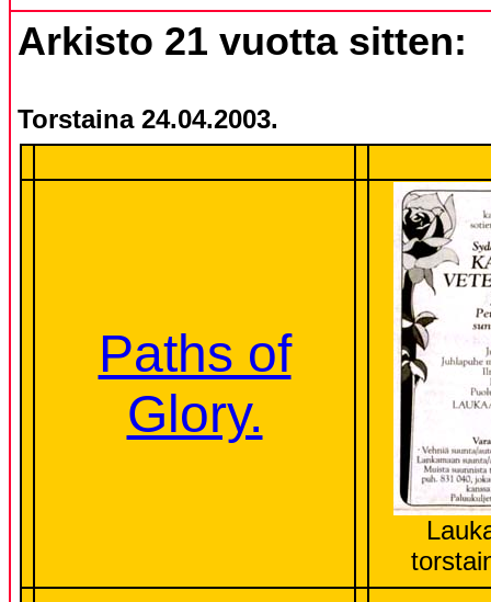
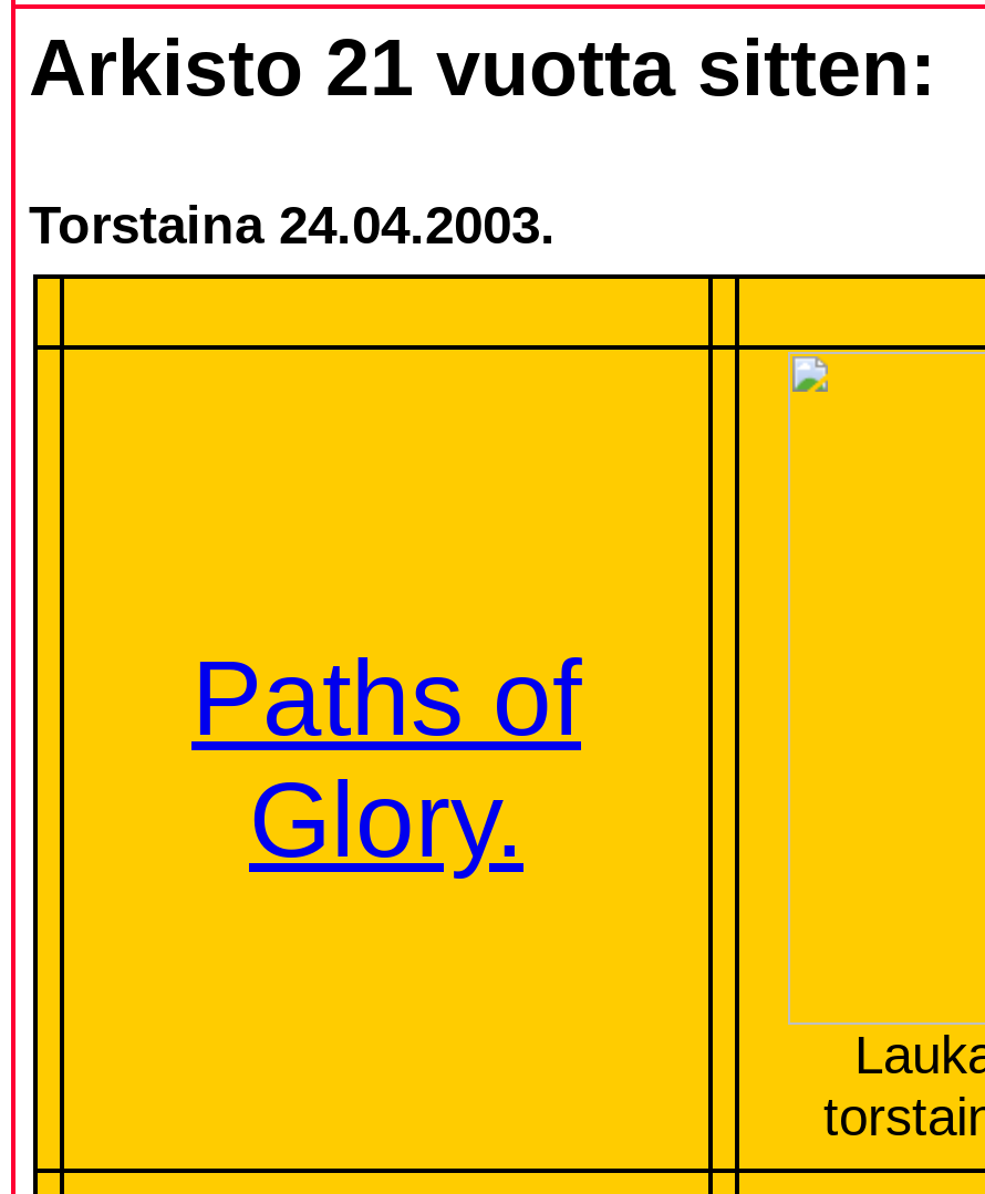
[393,182,488,515] [image] -> none

